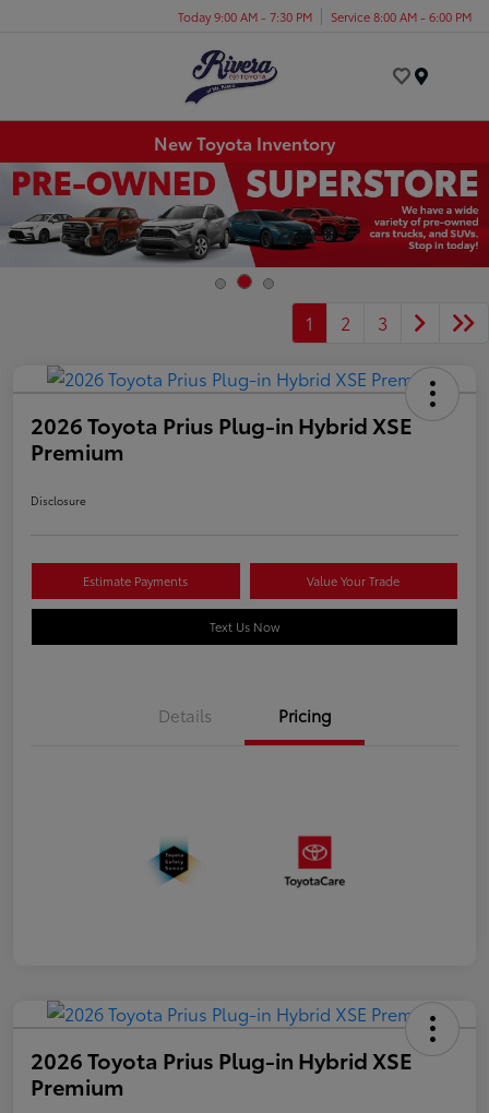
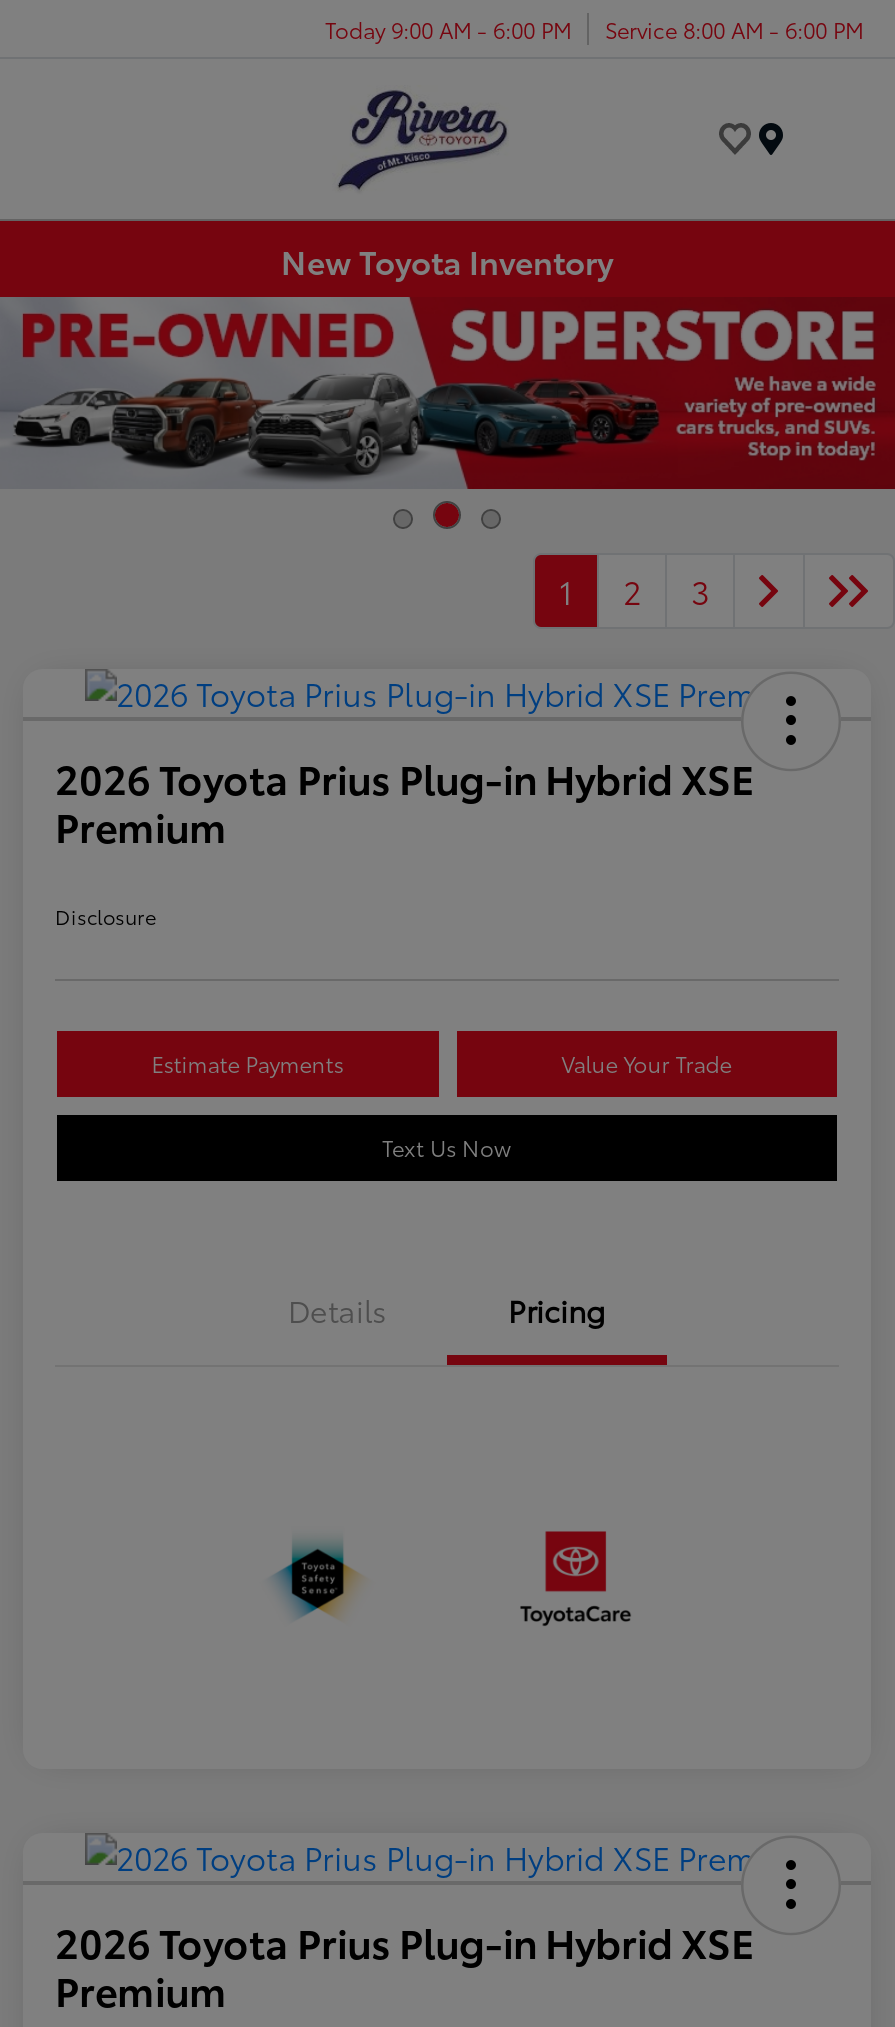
[178,7,472,25] Today 9:00 AM - 7:30 PM Service 8:00 AM - 6:00 PM -> [325,12,863,44] Today 9:00 AM - 6:00 PM Service 8:00 AM - 6:00 PM

